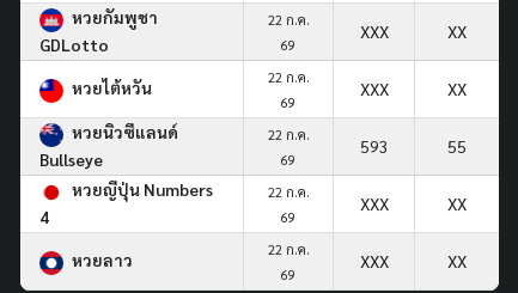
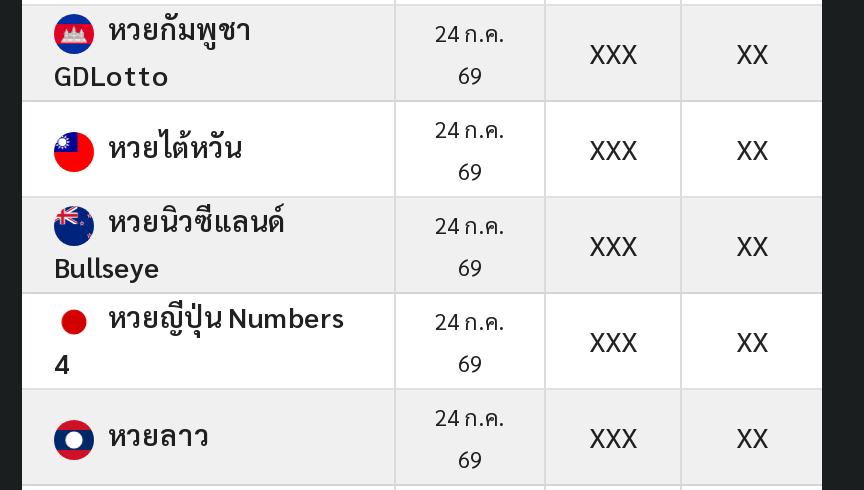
[267,11,309,28] 22 ก.ค. -> [435,18,505,48] 24 ก.ค.
[267,68,309,86] 22 ก.ค. -> [435,114,505,144] 24 ก.ค.
[267,125,309,143] 22 ก.ค. -> [435,210,505,240] 24 ก.ค.
[359,135,467,156] 593 | 55 -> [589,226,768,262] XXX | XX
[267,183,309,201] 22 ก.ค. -> [435,306,505,336] 24 ก.ค.
[267,240,309,258] 22 ก.ค. -> [435,402,505,432] 24 ก.ค.

